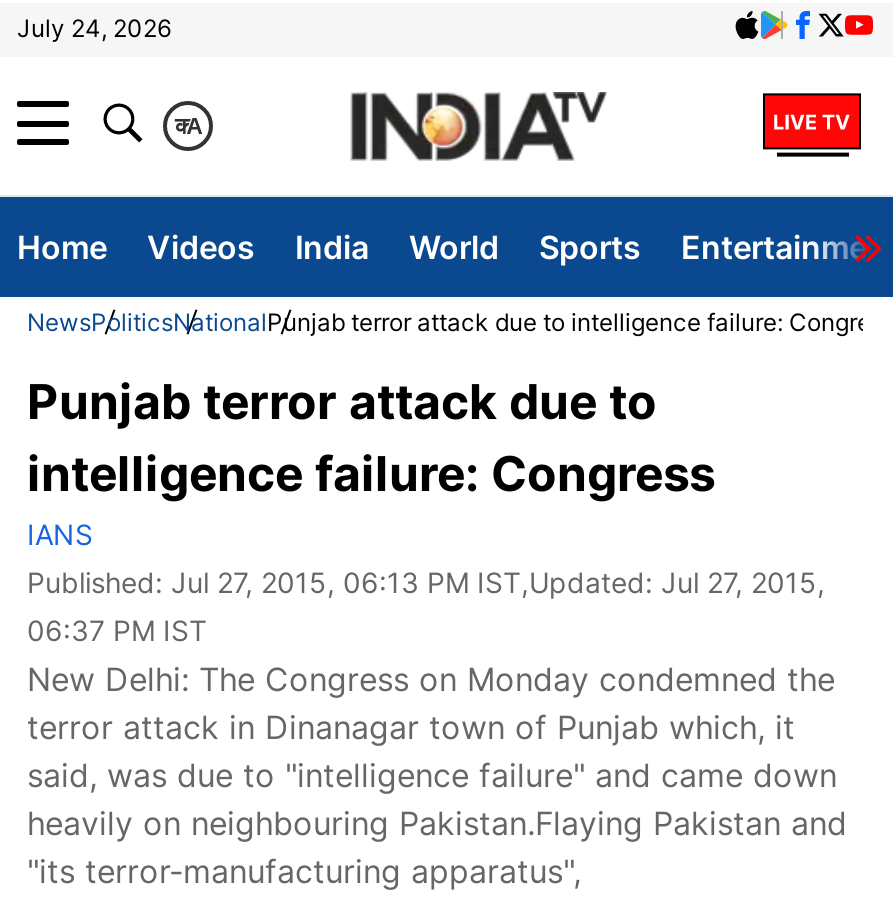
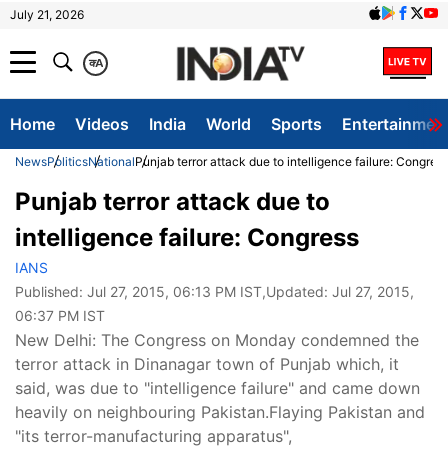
[17,13,171,43] July 24, 2026 -> [10,7,84,22] July 21, 2026

